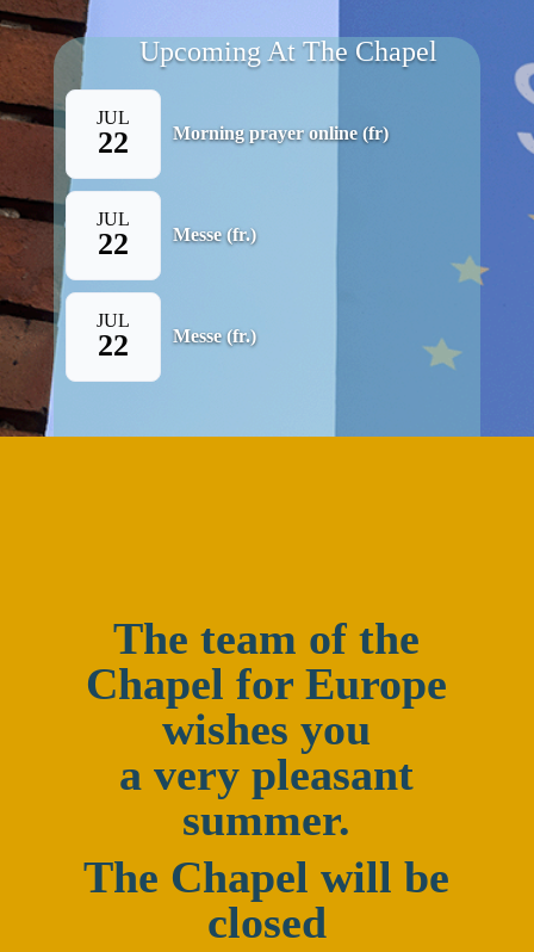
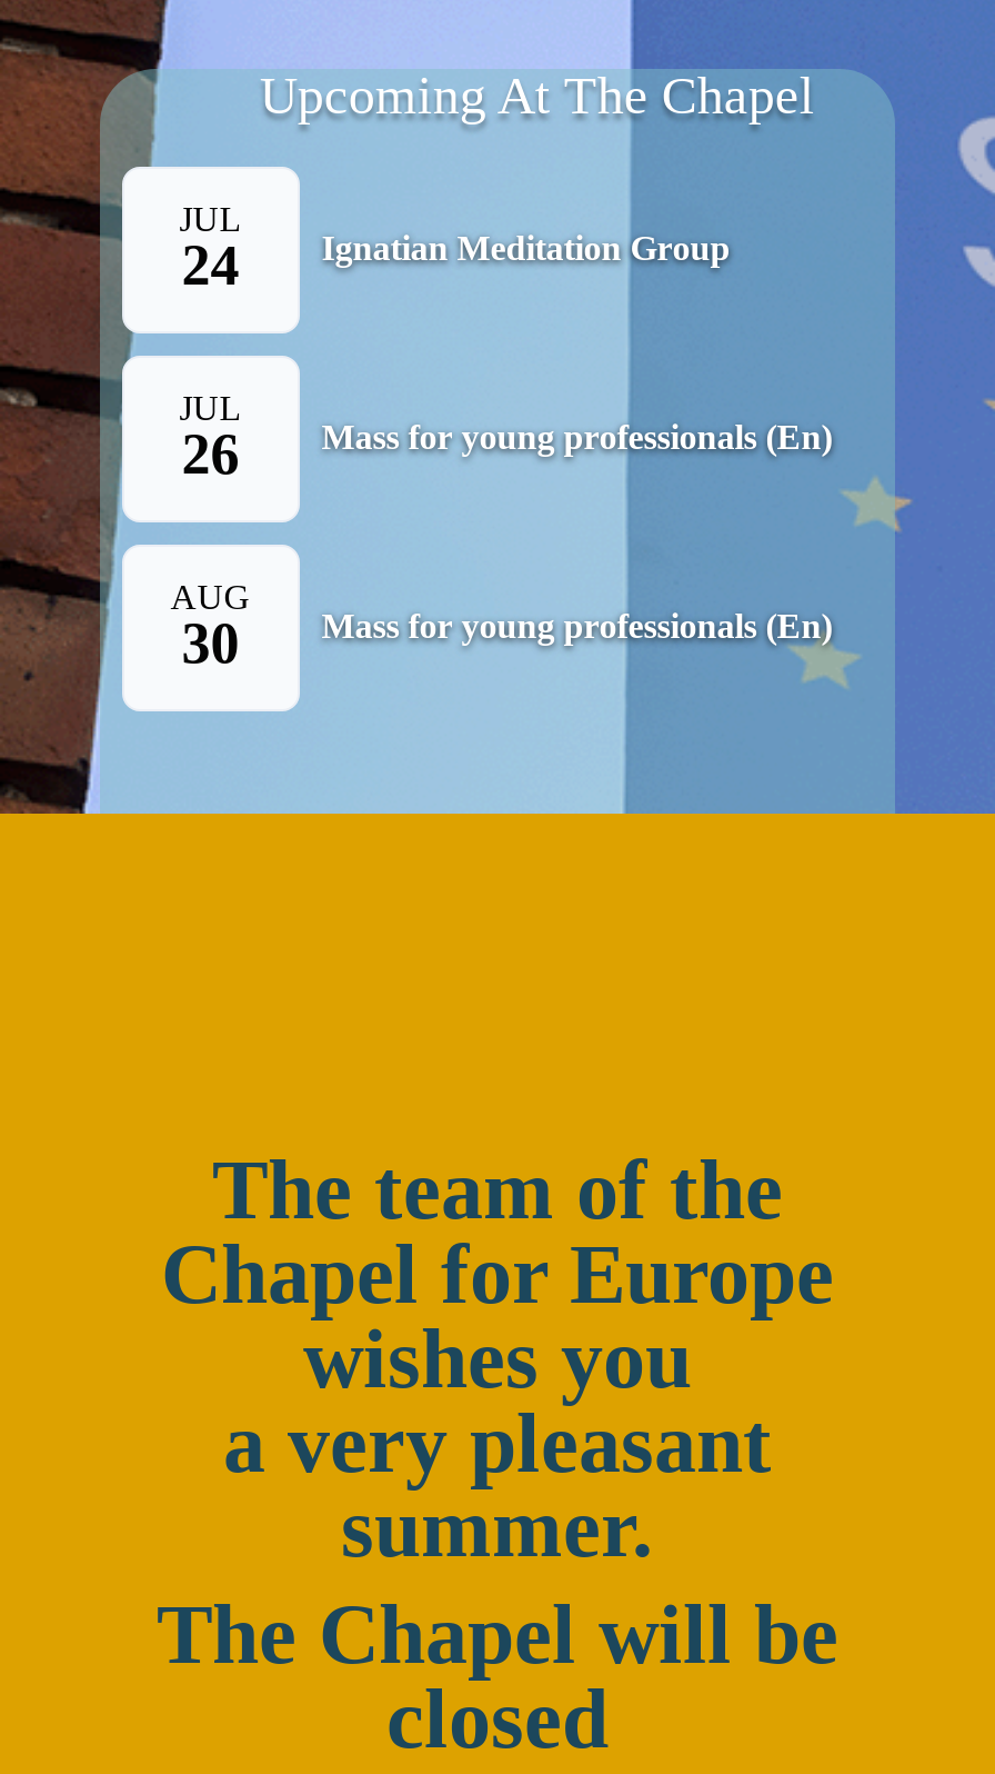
[98,123,388,160] 22 | Morning prayer online (fr) -> [182,229,730,298] 24 | Ignatian Meditation Group
[98,224,256,261] 22 | Messe (fr.) -> [182,418,832,487] 26 | Mass for young professionals (En)
[96,310,256,363] JUL | 22 | Messe (fr.) -> [171,578,832,676] AUG | 30 | Mass for young professionals (En)

